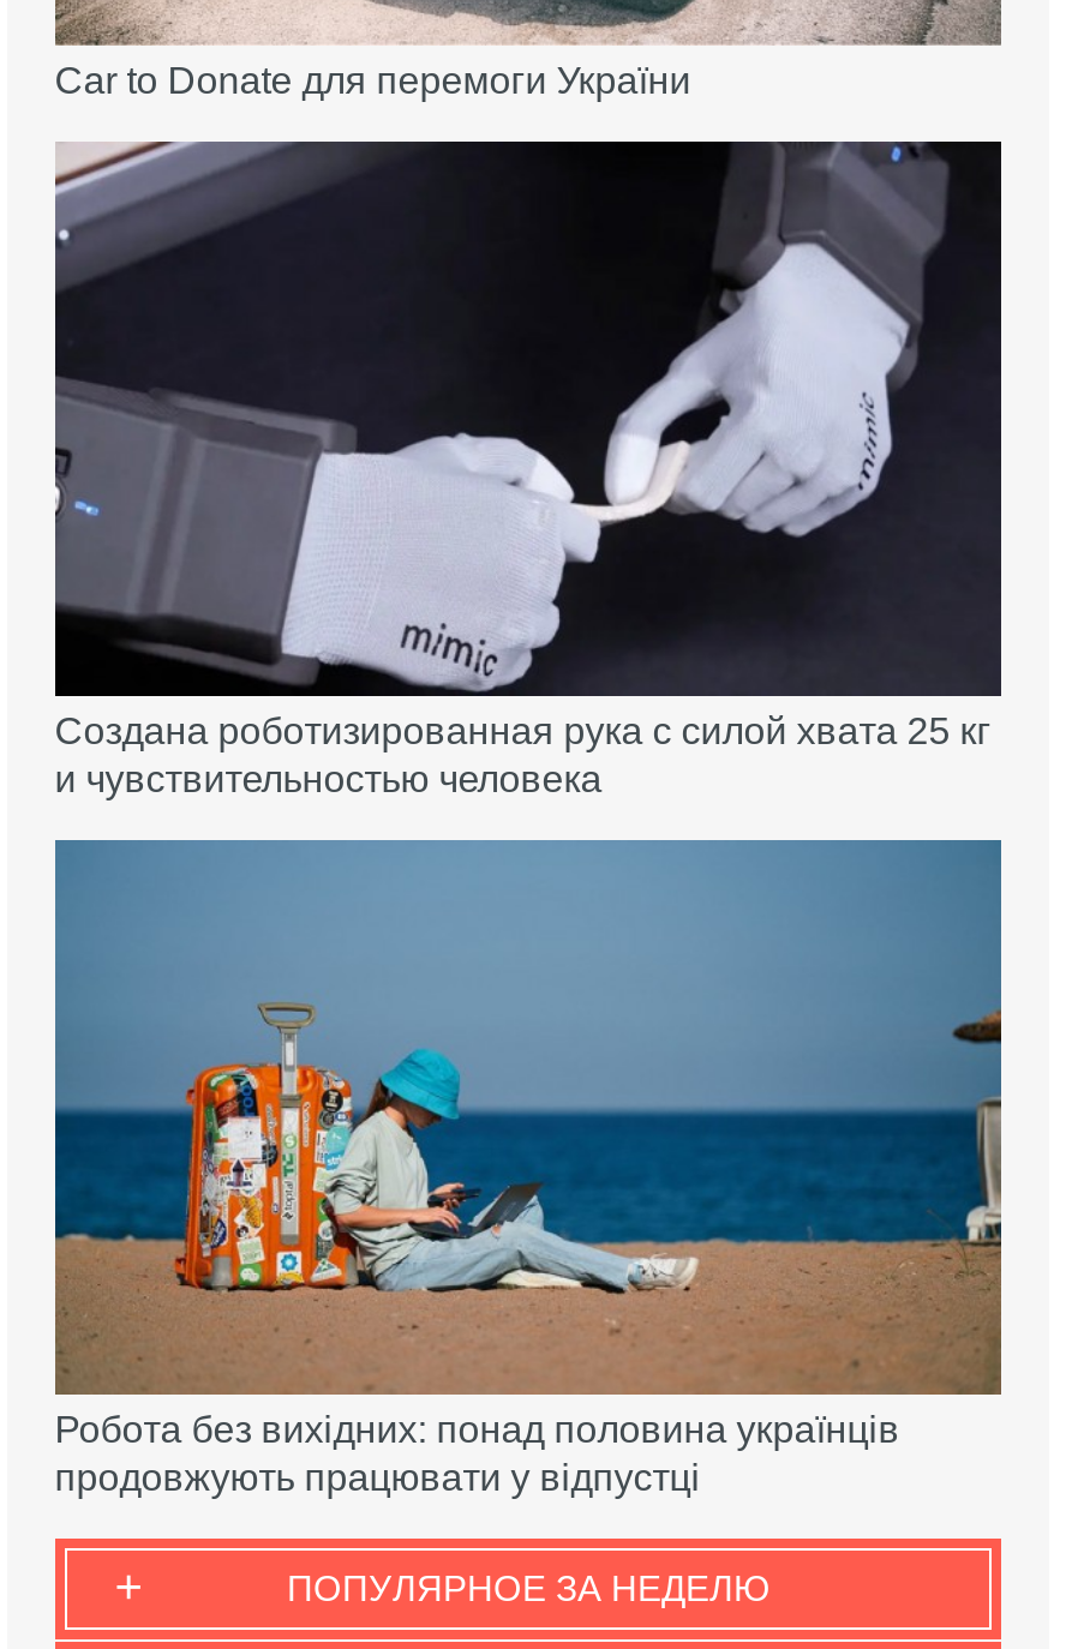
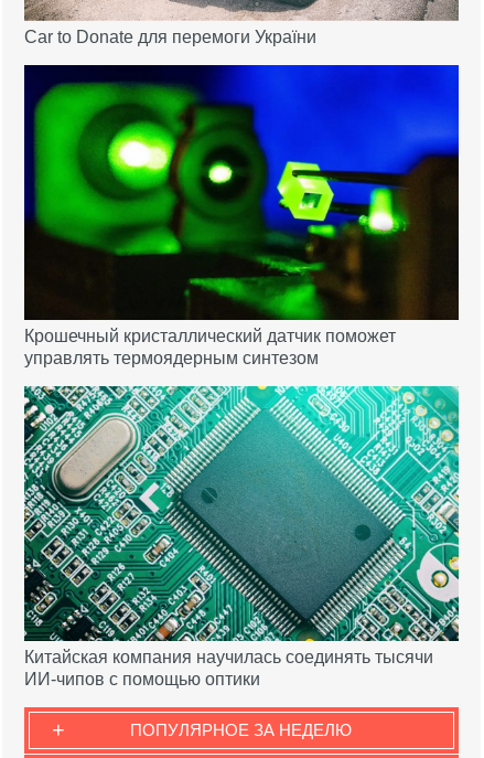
[53,139,1004,800] [image] | Создана роботизированная рука с силой хвата 25 кг | и чувствительностью человека -> [23,64,460,368] [image] | Крошечный кристаллический датчик поможет | управлять термоядерным синтезом
[53,838,1004,1499] [image] | Робота без вихідних: понад половина українців | продовжують працювати у відпустці -> [23,385,460,689] [image] | Китайская компания научилась соединять тысячи | ИИ-чипов с помощью оптики

